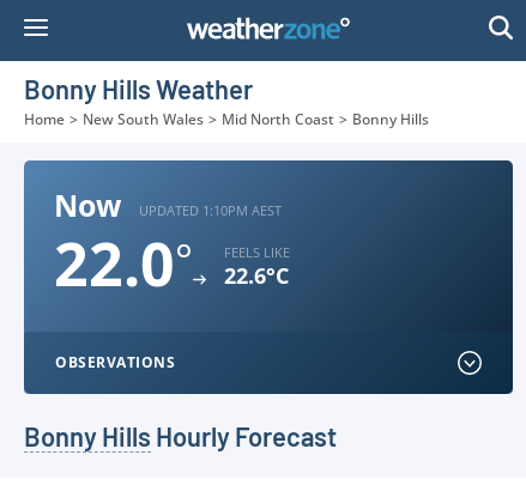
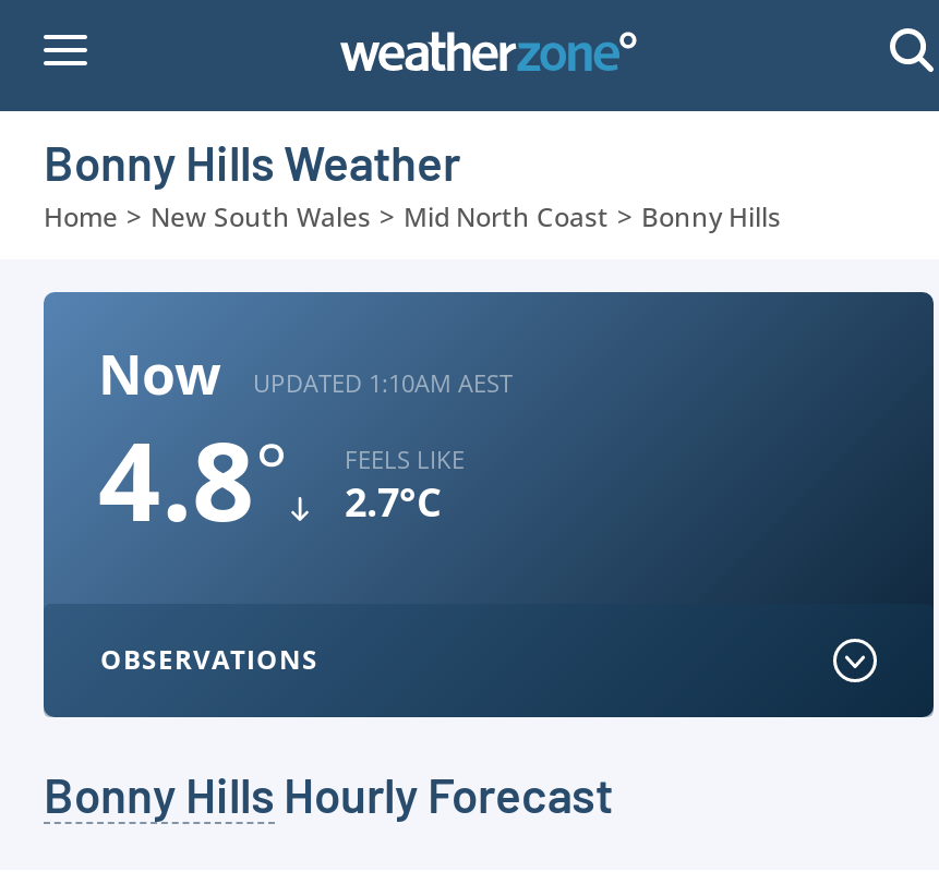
[139,201,282,219] UPDATED 1:10PM AEST -> [253,365,513,398] UPDATED 1:10AM AEST
[54,223,193,304] 22.0° -> [98,405,288,554] 4.8°
[224,261,289,290] 22.6°C -> [345,475,441,528] 2.7°C

